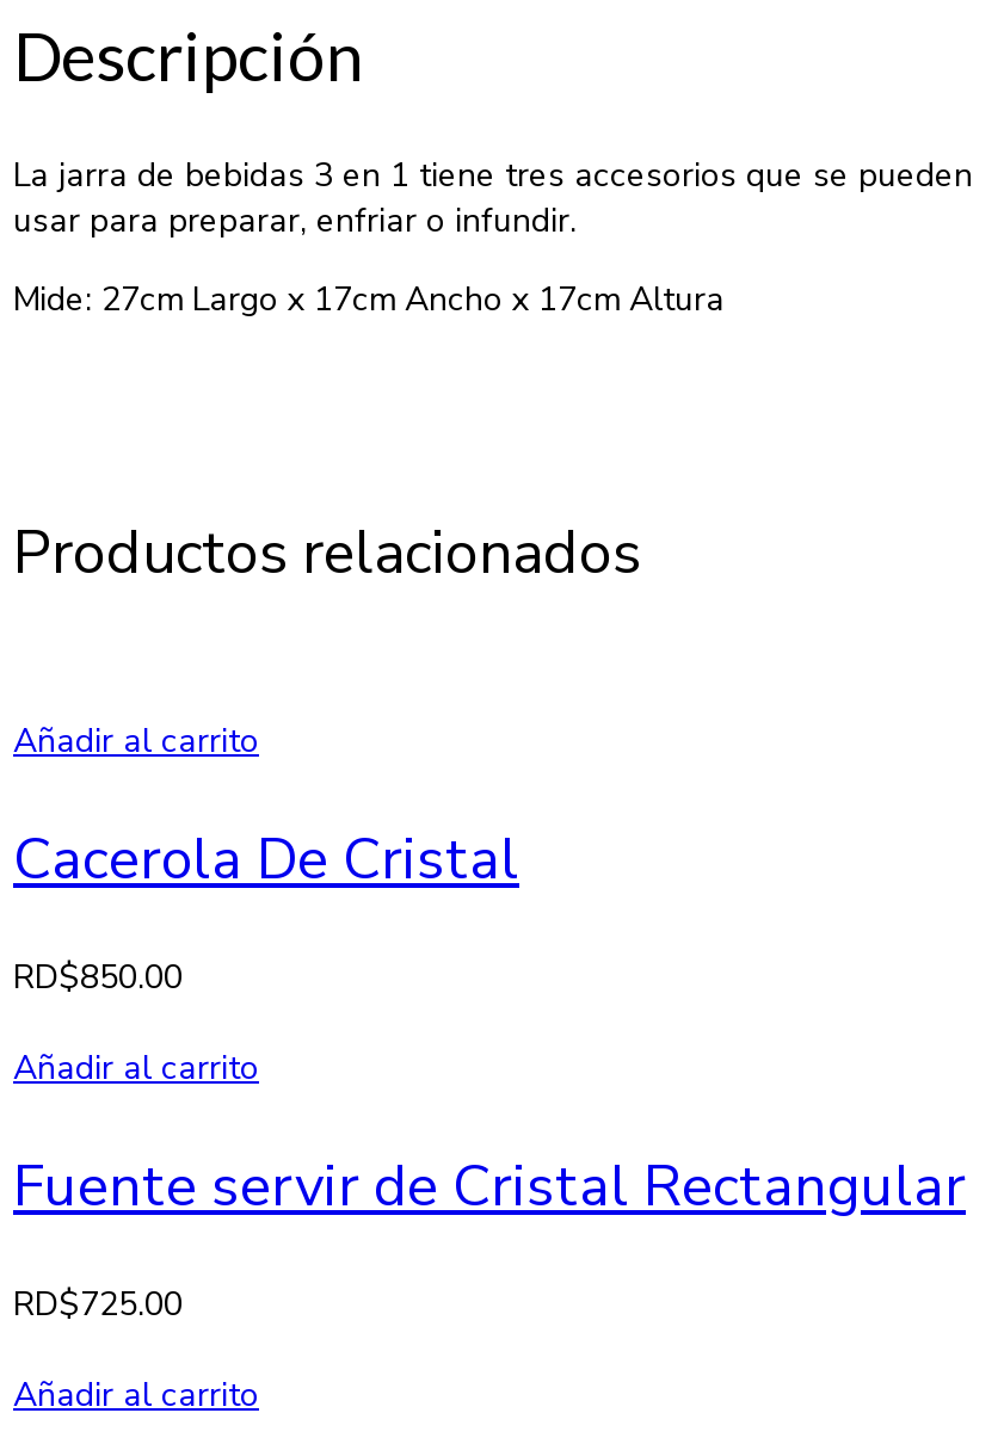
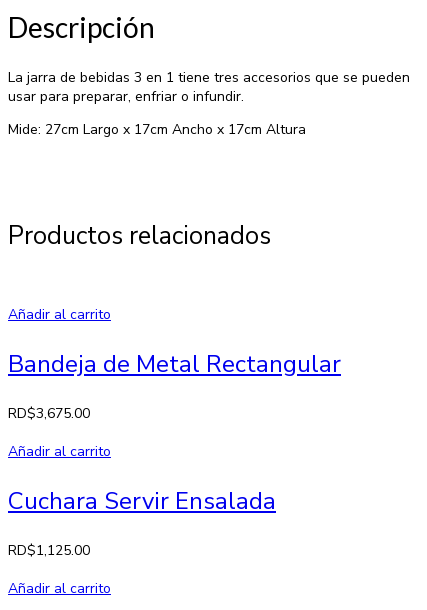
[13,821,519,897] Cacerola De Cristal -> [8,348,341,380] Bandeja de Metal Rectangular
[13,954,183,1000] RD$850.00 -> [8,404,90,423] RD$3,675.00
[13,1148,966,1224] Fuente servir de Cristal Rectangular -> [8,485,276,517] Cuchara Servir Ensalada
[13,1281,183,1327] RD$725.00 -> [8,541,90,560] RD$1,125.00

